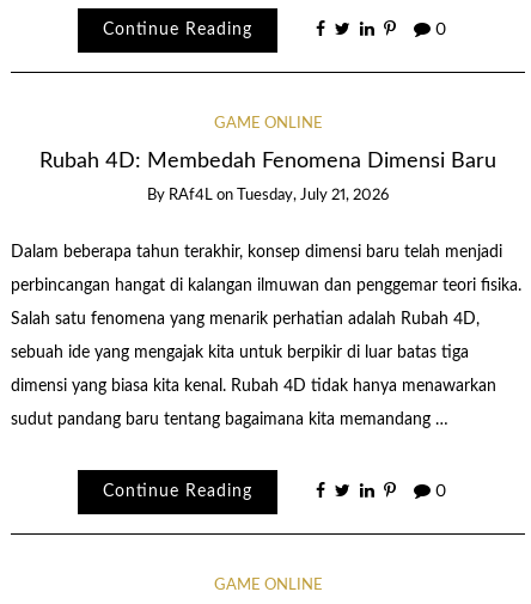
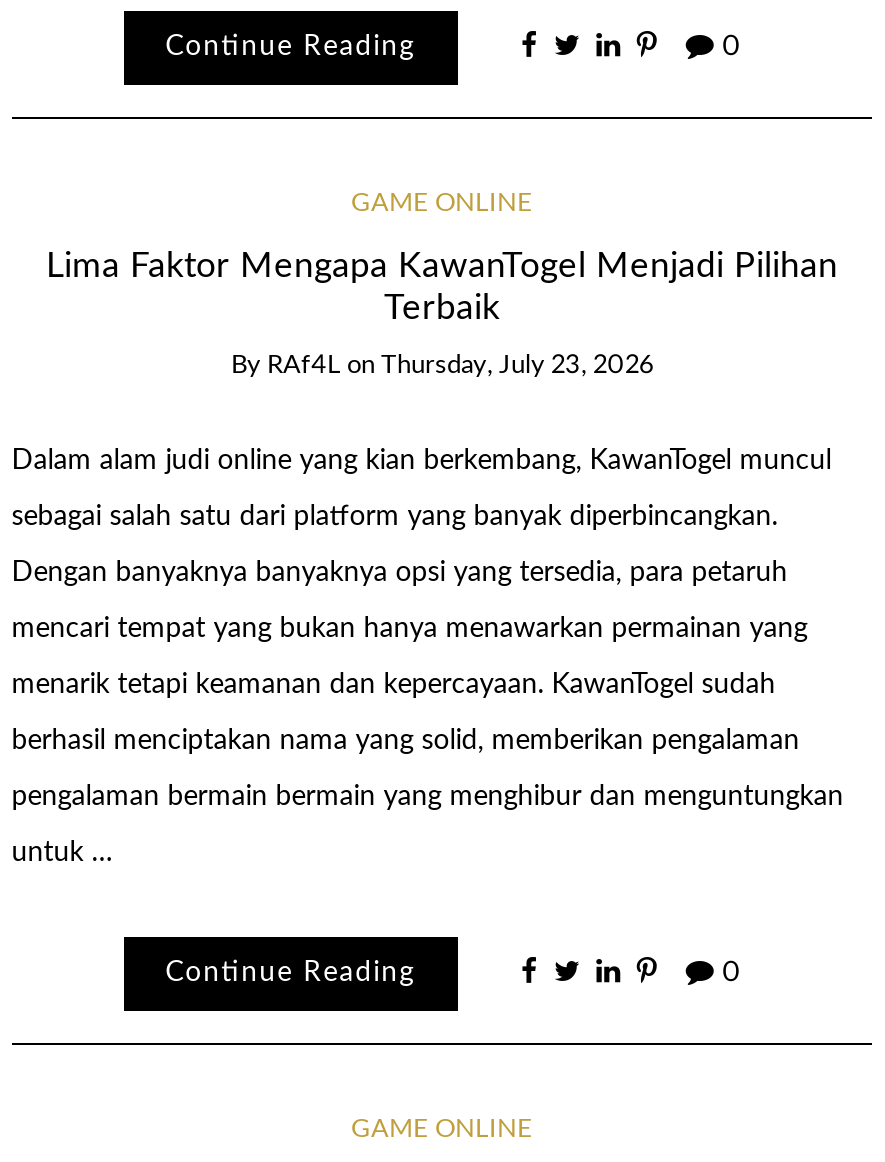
[11,151,521,428] Rubah 4D: Membedah Fenomena Dimensi Baru | By RAf4L on Tuesday, July 21, 2026 | Dalam beberapa tahun terakhir, konsep dimensi baru telah menjadi | perbincangan hangat di kalangan ilmuwan dan penggemar teori fisika. | Salah satu fenomena yang menarik perhatian adalah Rubah 4D, | sebuah ide yang mengajak kita untuk berpikir di luar batas tiga | dimensi yang biasa kita kenal. Rubah 4D tidak hanya menawarkan | sudut pandang baru tentang bagaimana kita memandang … -> [12,250,844,867] Lima Faktor Mengapa KawanTogel Menjadi Pilihan | Terbaik | By RAf4L on Thursday, July 23, 2026 | Dalam alam judi online yang kian berkembang, KawanTogel muncul | sebagai salah satu dari platform yang banyak diperbincangkan. | Dengan banyaknya banyaknya opsi yang tersedia, para petaruh | mencari tempat yang bukan hanya menawarkan permainan yang | menarik tetapi keamanan dan kepercayaan. KawanTogel sudah | berhasil menciptakan nama yang solid, memberikan pengalaman | pengalaman bermain bermain yang menghibur dan menguntungkan | untuk …

